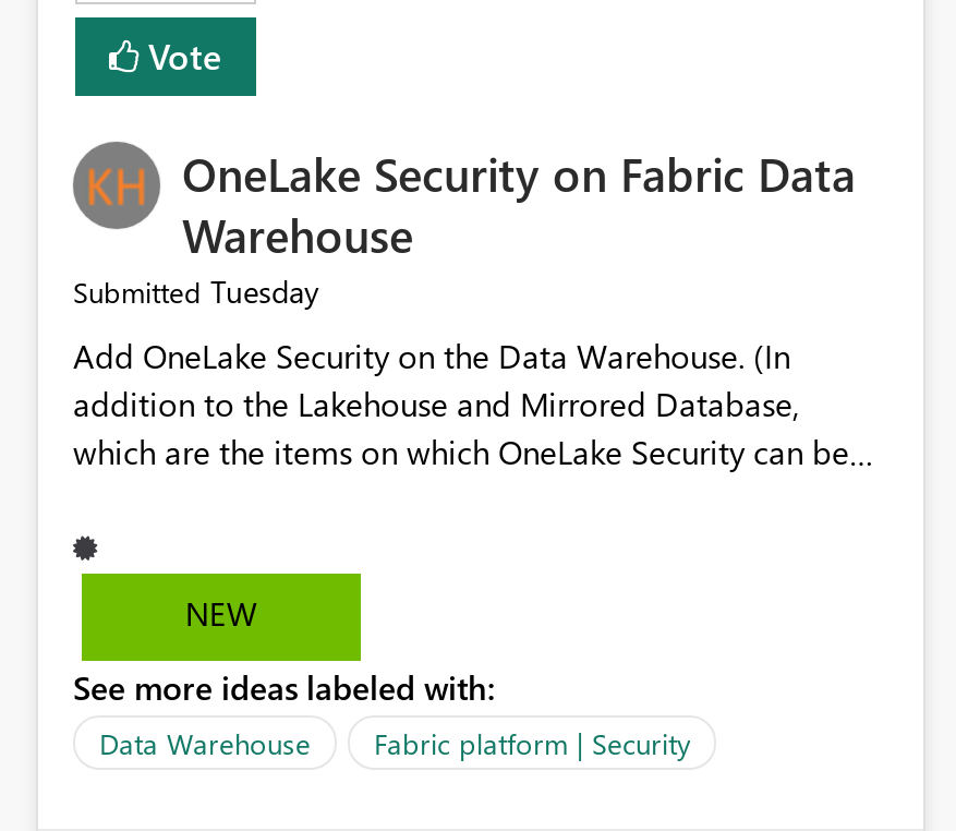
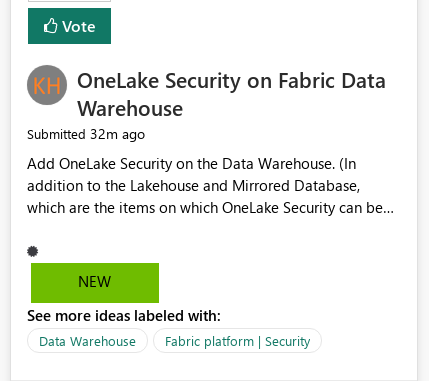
[73,271,319,313] Submitted Tuesday -> [27,124,145,143] Submitted 32m ago

